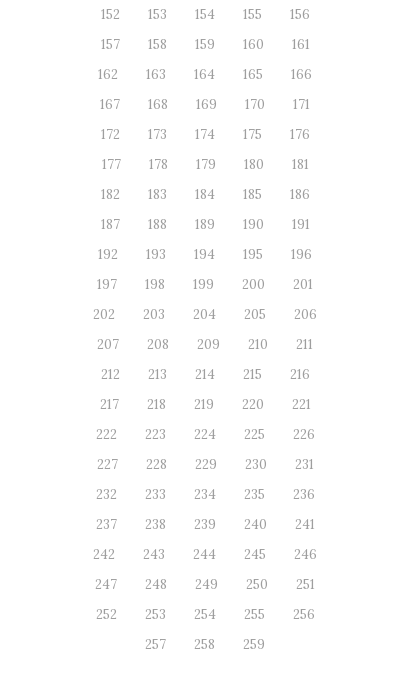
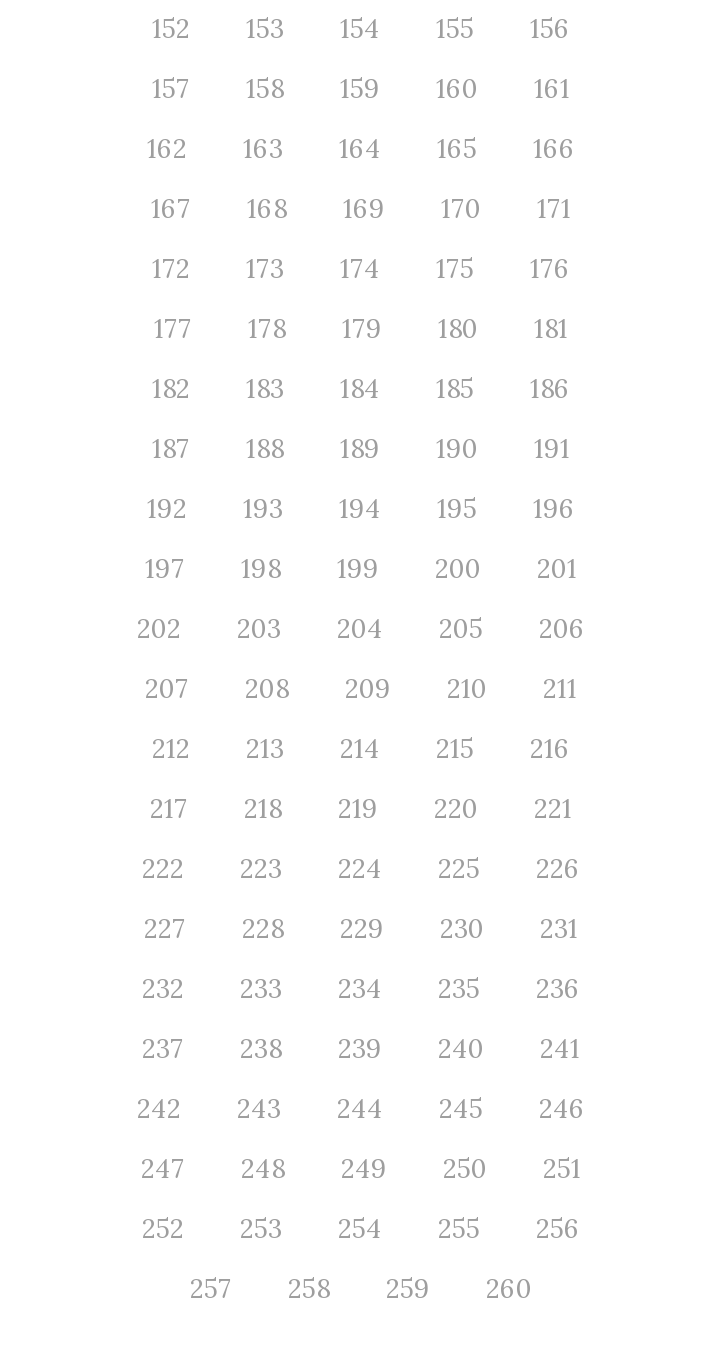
none -> [486,1273,532,1307] 260

